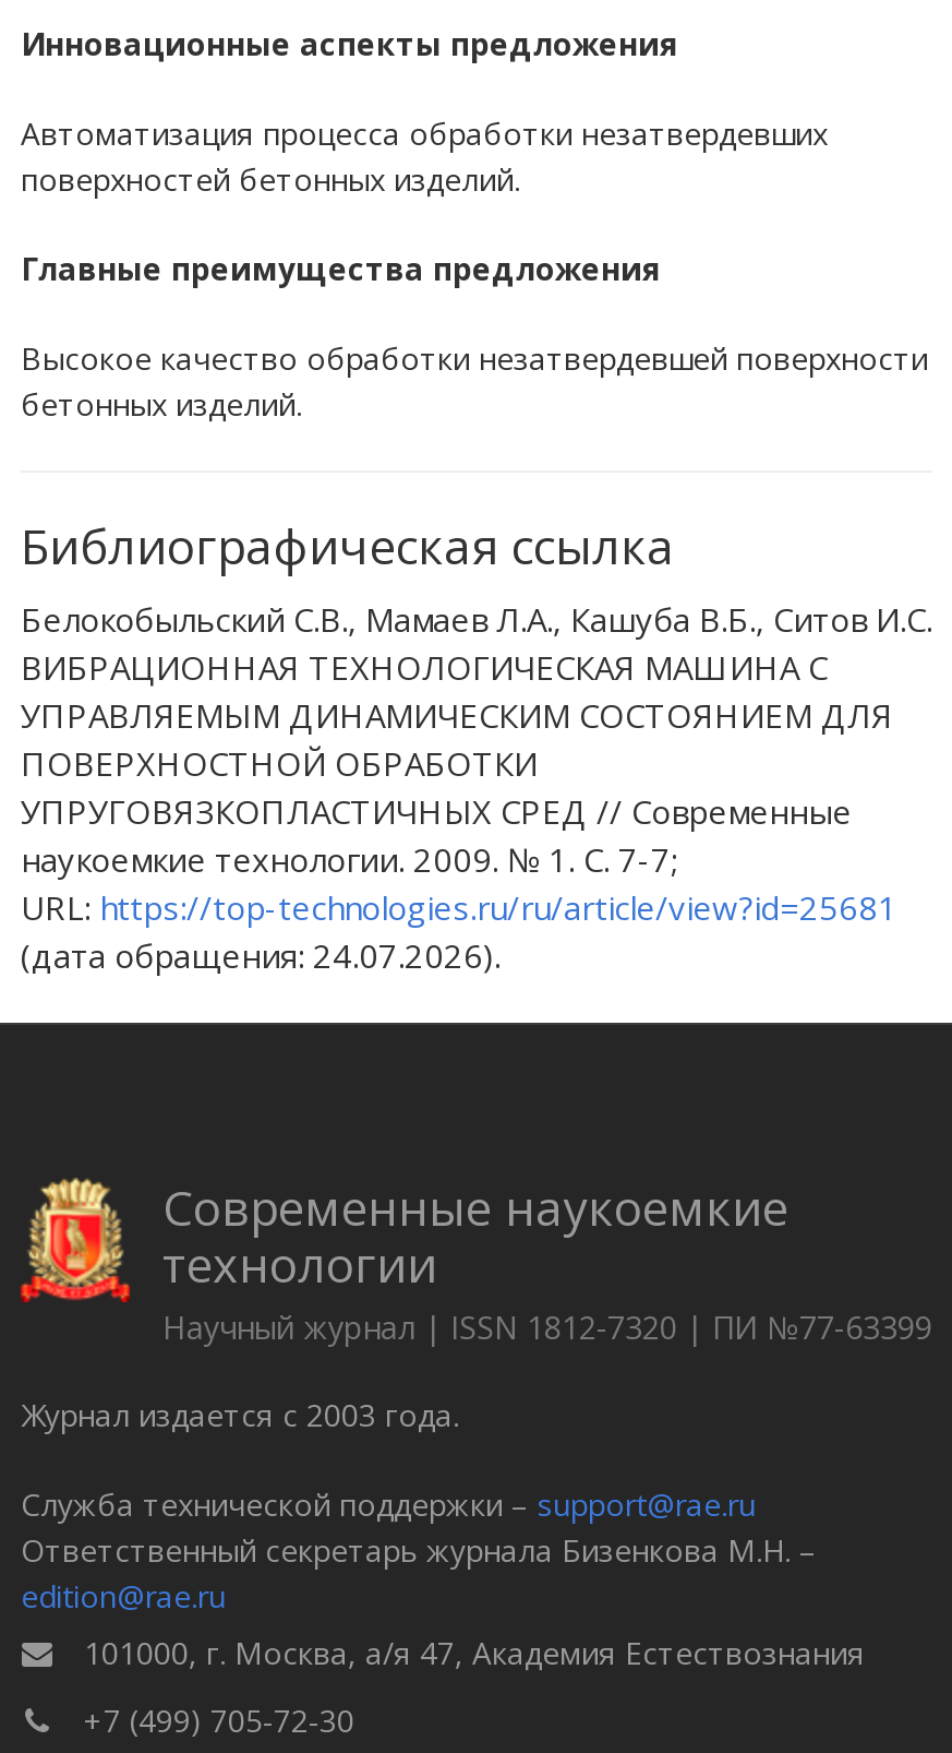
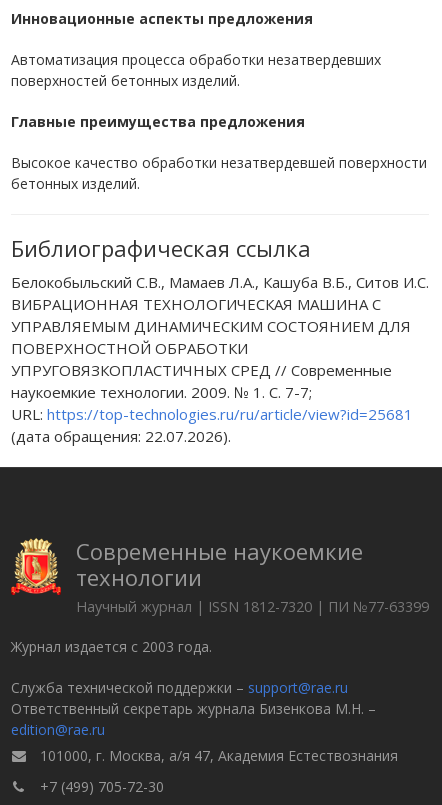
[21,933,501,977] (дата обращения: 24.07.2026). -> [11,426,231,446] (дата обращения: 22.07.2026).

